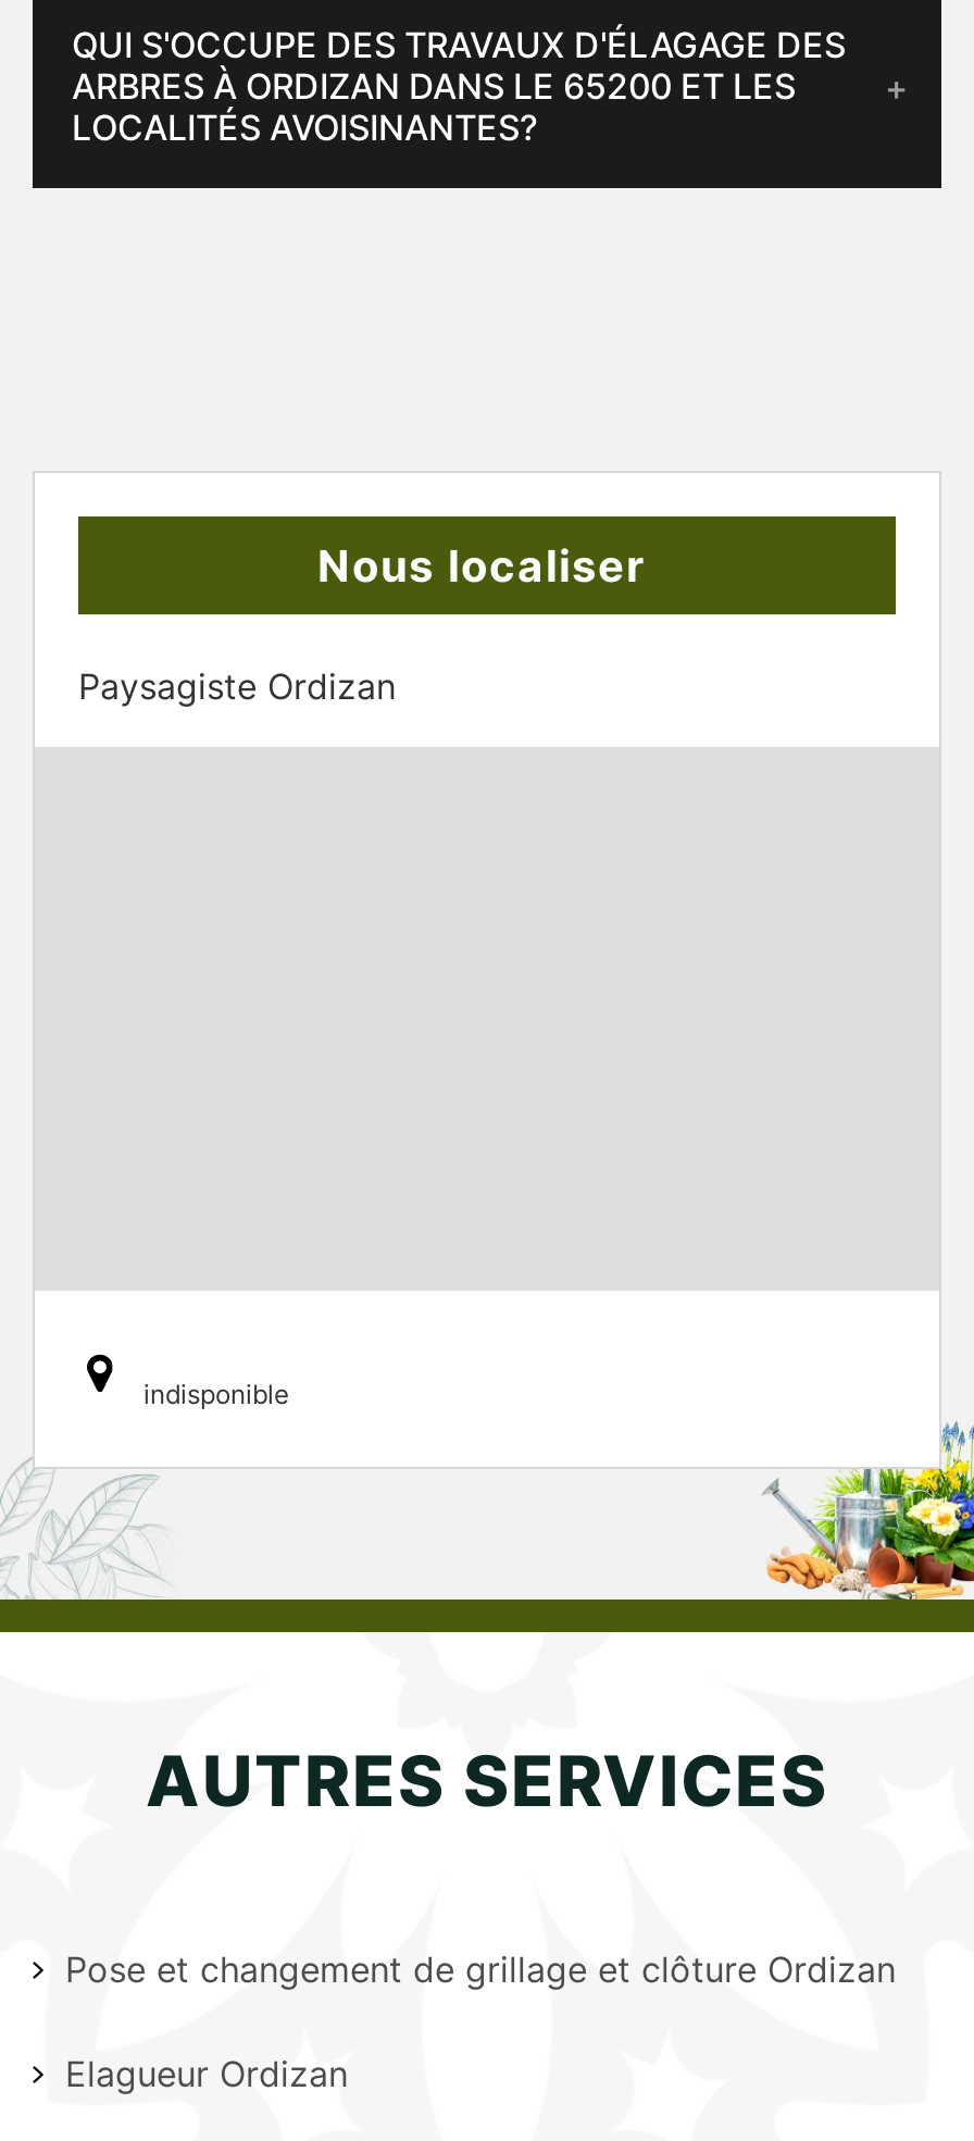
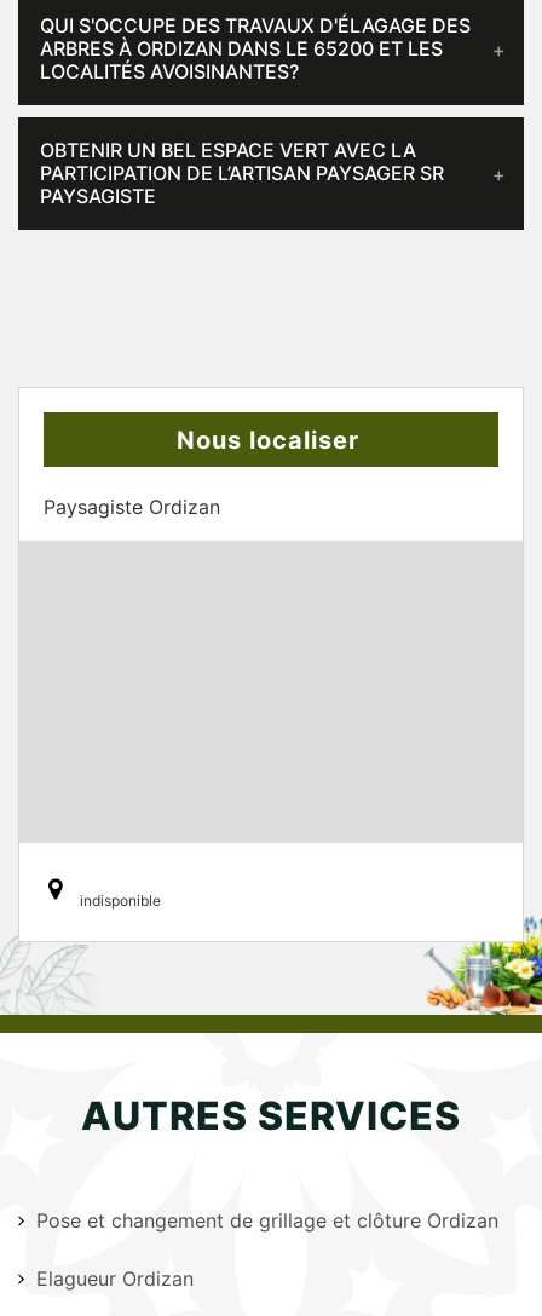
none -> [40,138,444,208] OBTENIR UN BEL ESPACE VERT AVEC LA | PARTICIPATION DE L’ARTISAN PAYSAGER SR | PAYSAGISTE

